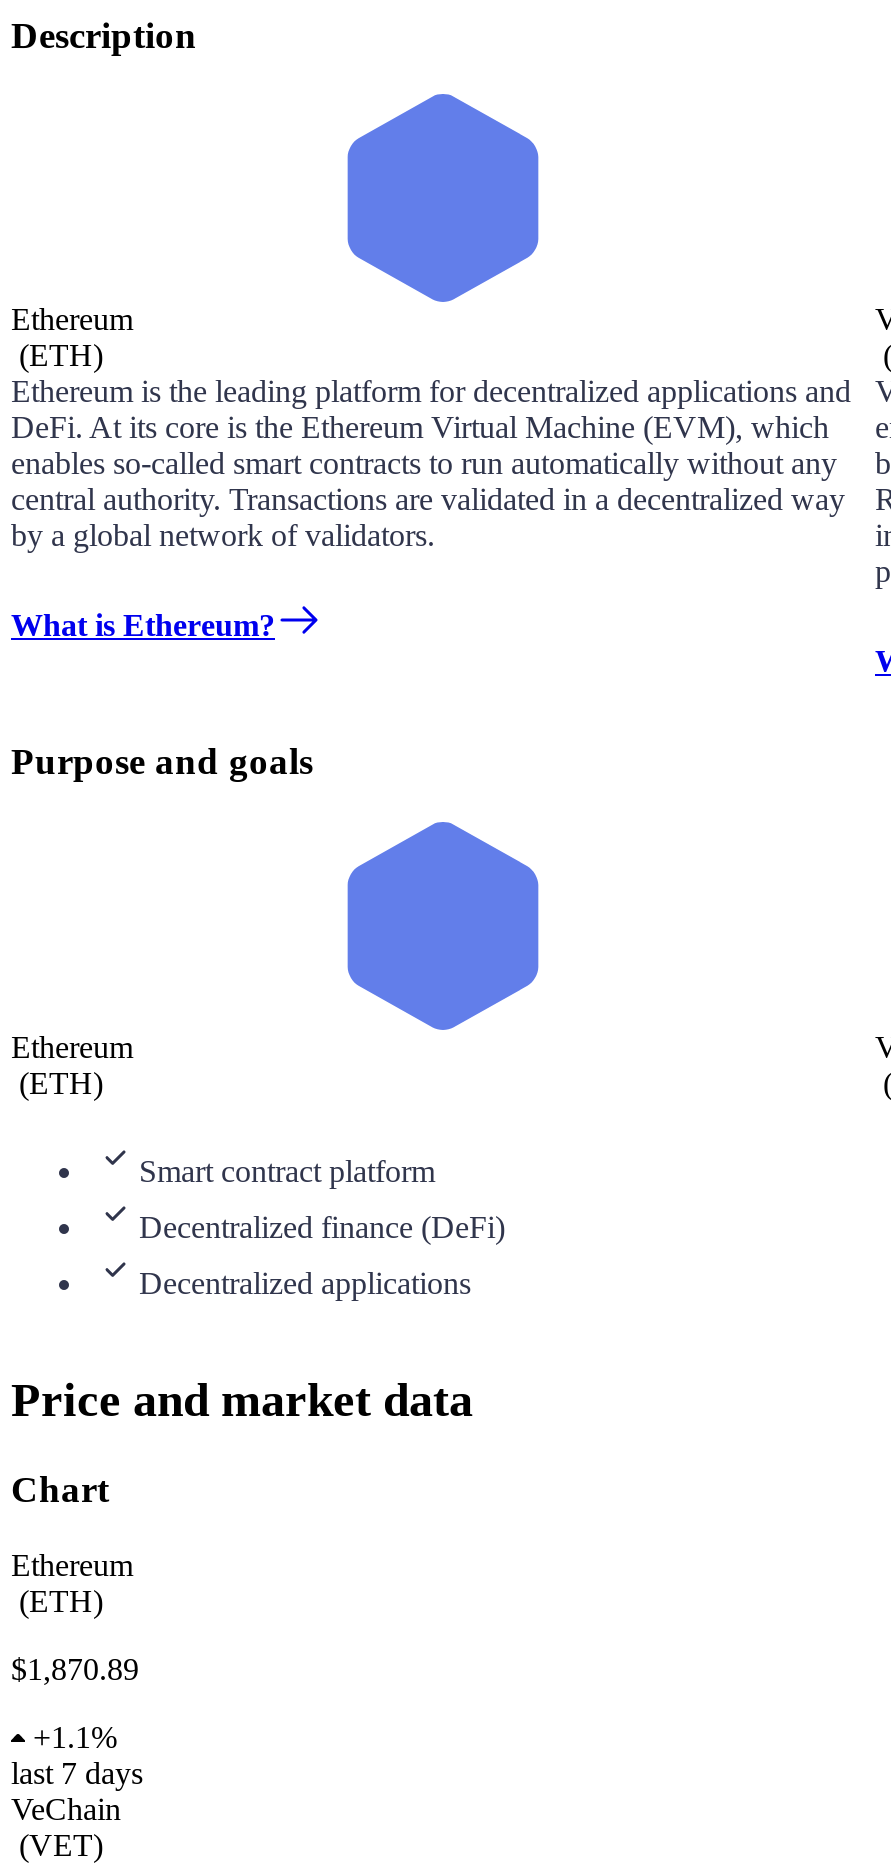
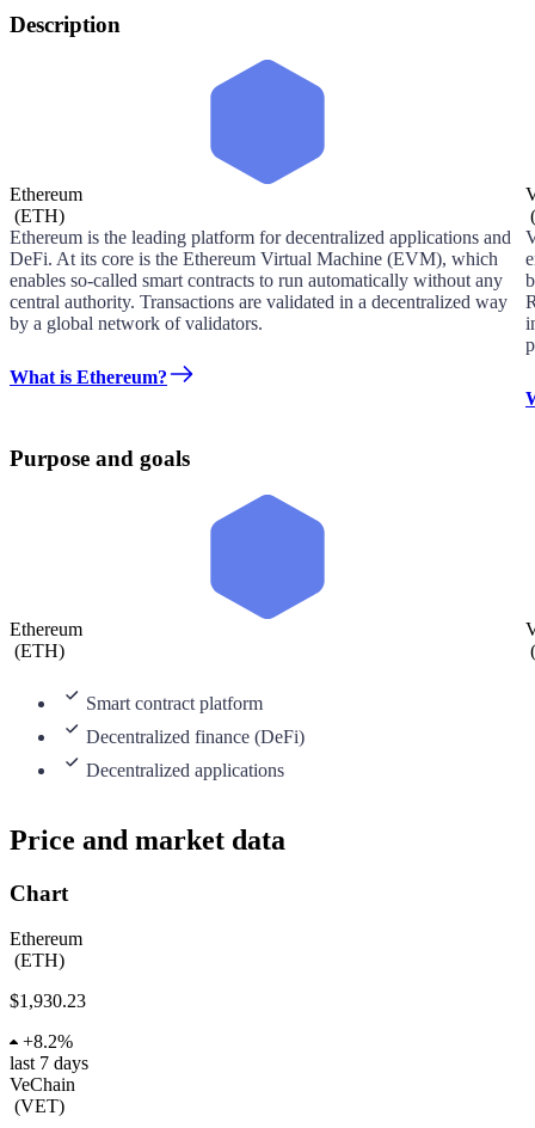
[11,1653,139,1687] $1,870.89 -> [10,991,86,1011] $1,930.23
[33,1721,117,1755] +1.1% -> [23,1032,73,1052] +8.2%

